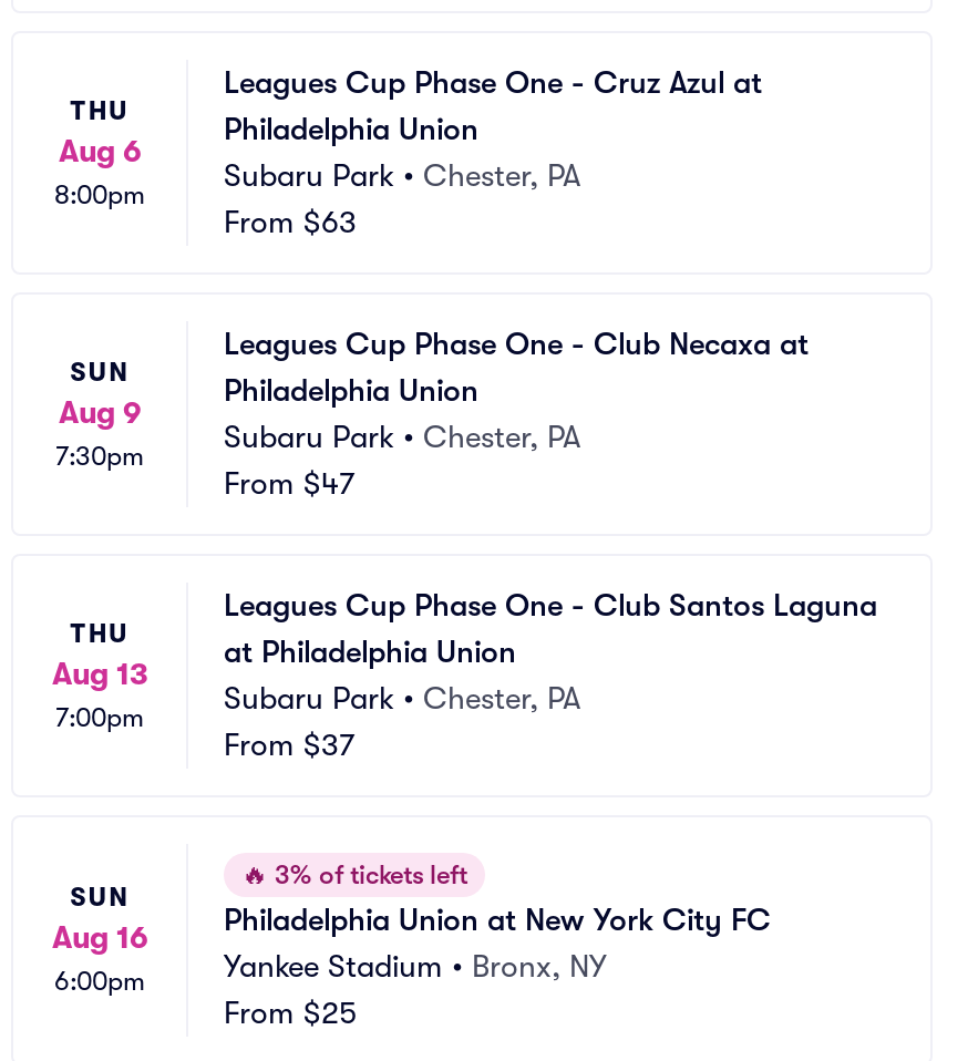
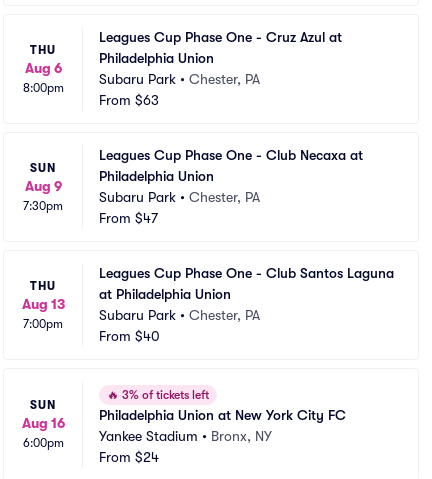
[224,727,354,762] From $37 -> [99,328,160,344] From $40
[224,995,357,1030] From $25 -> [99,449,159,465] From $24

